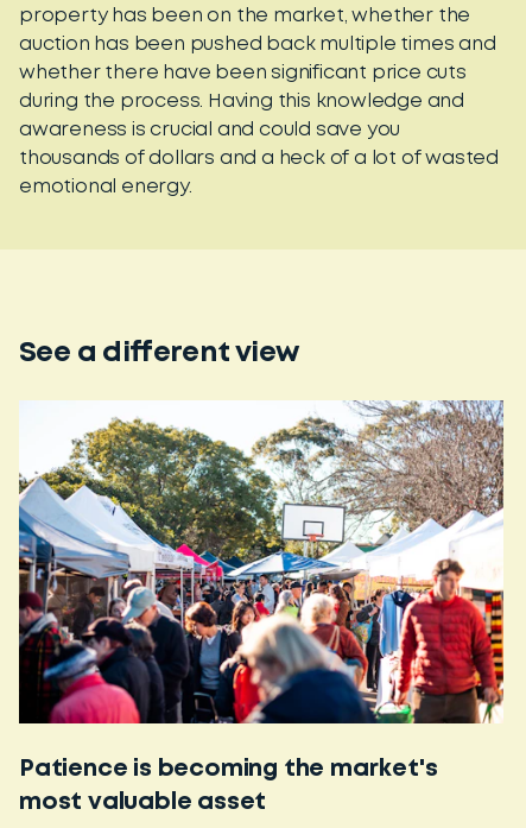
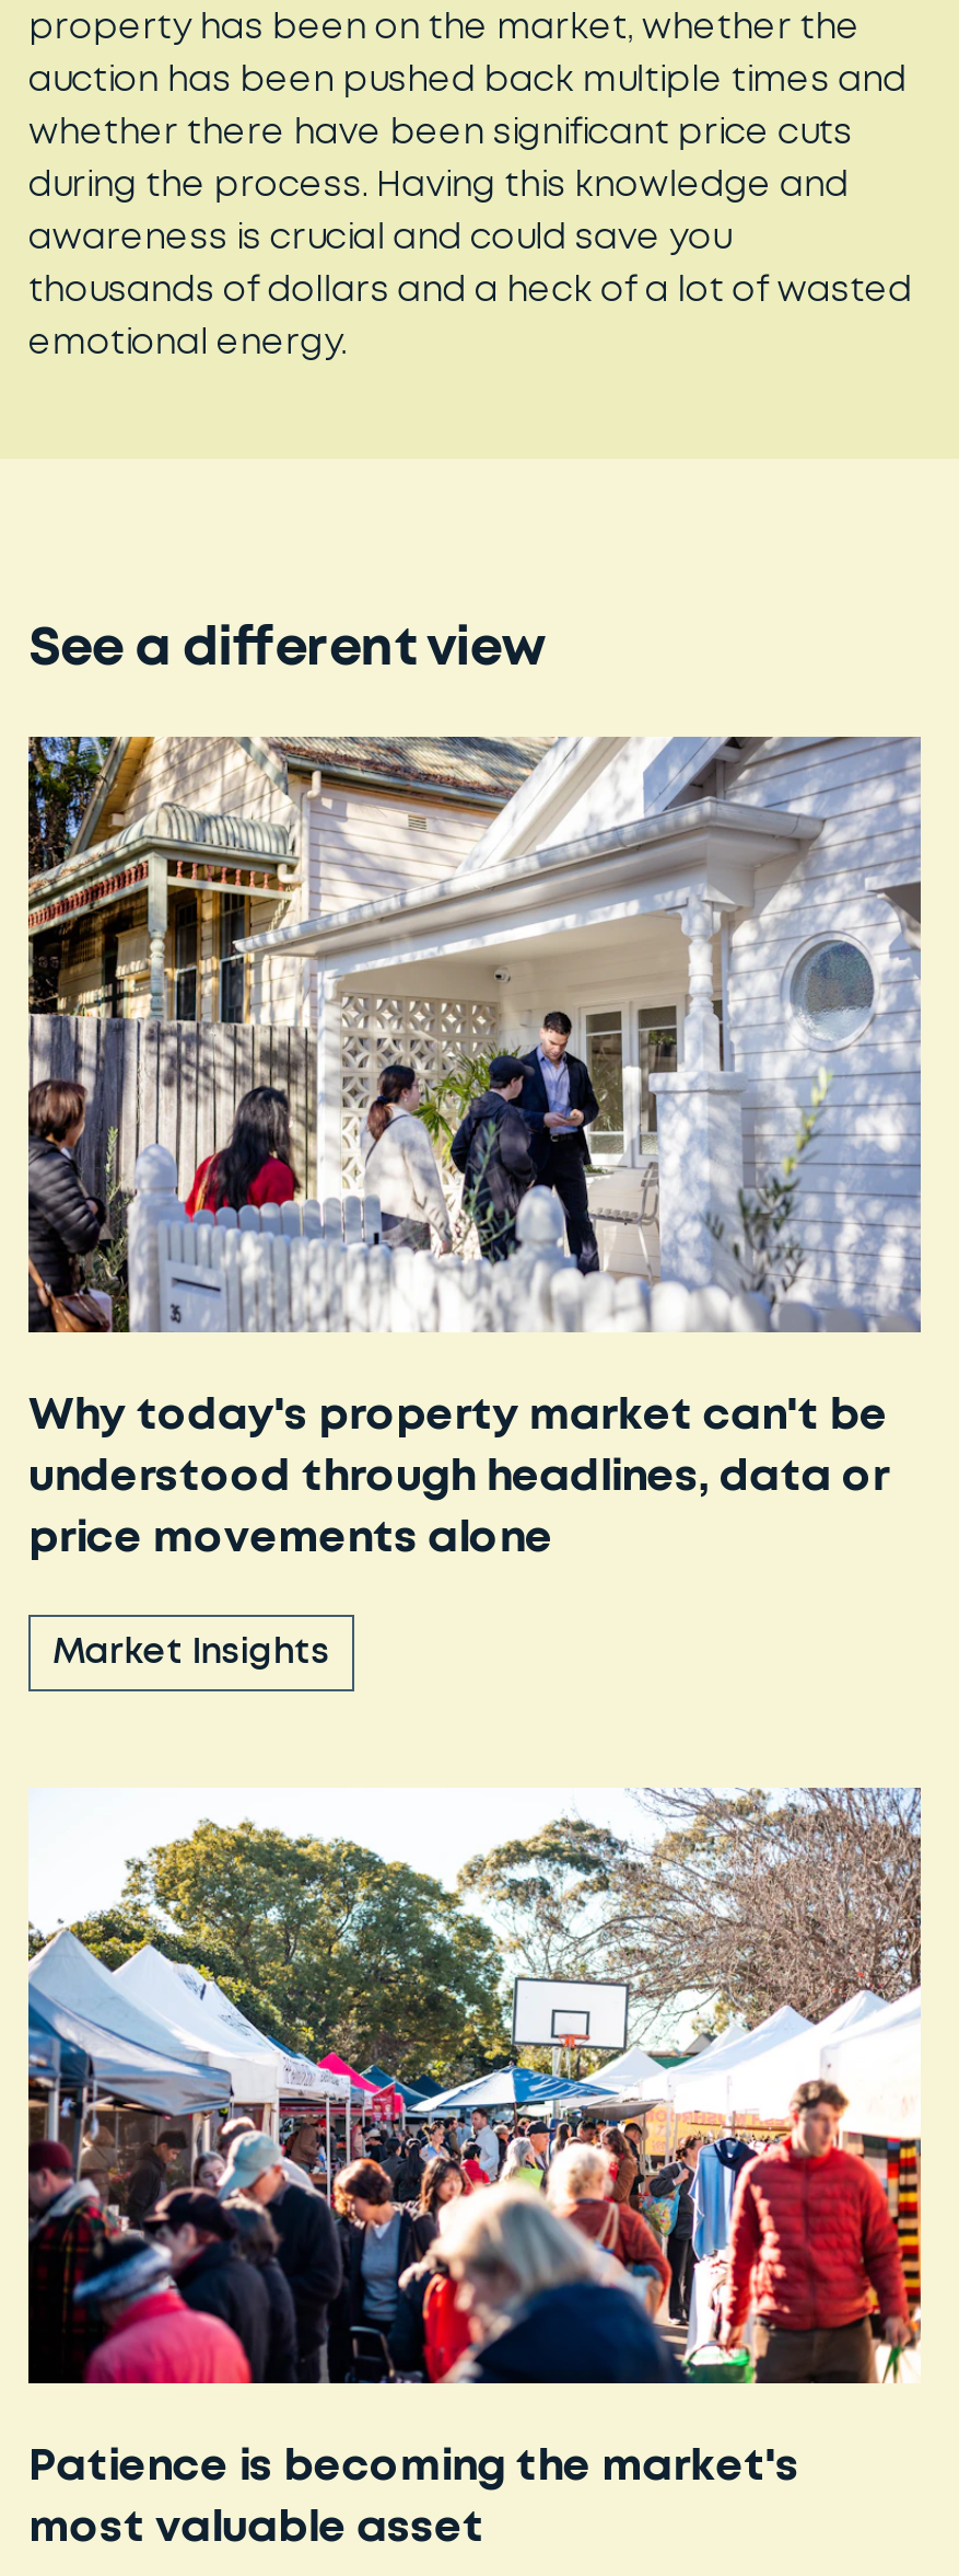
none -> [26,735,923,1670] [image] | Why today's property market can't be | understood through headlines, data or | price movements alone | Market Insights

